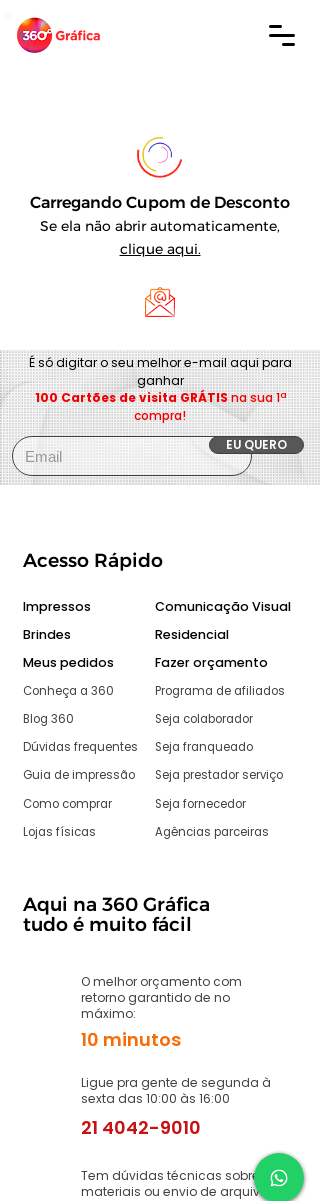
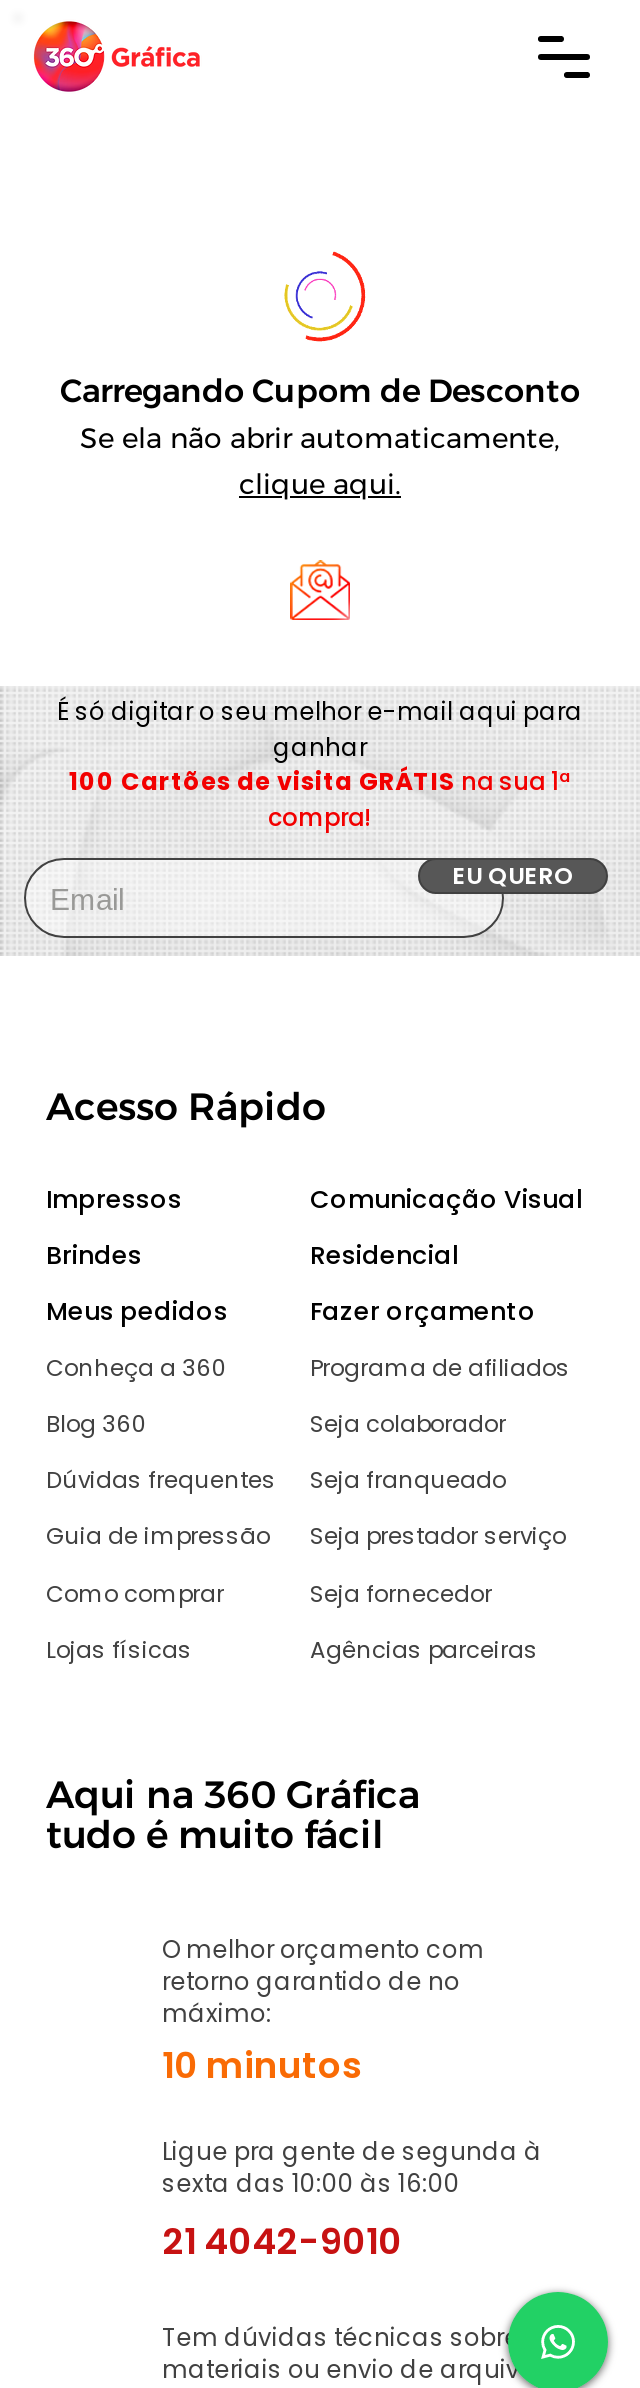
[136,133,183,177] [image] -> [274,250,368,338] [image]

